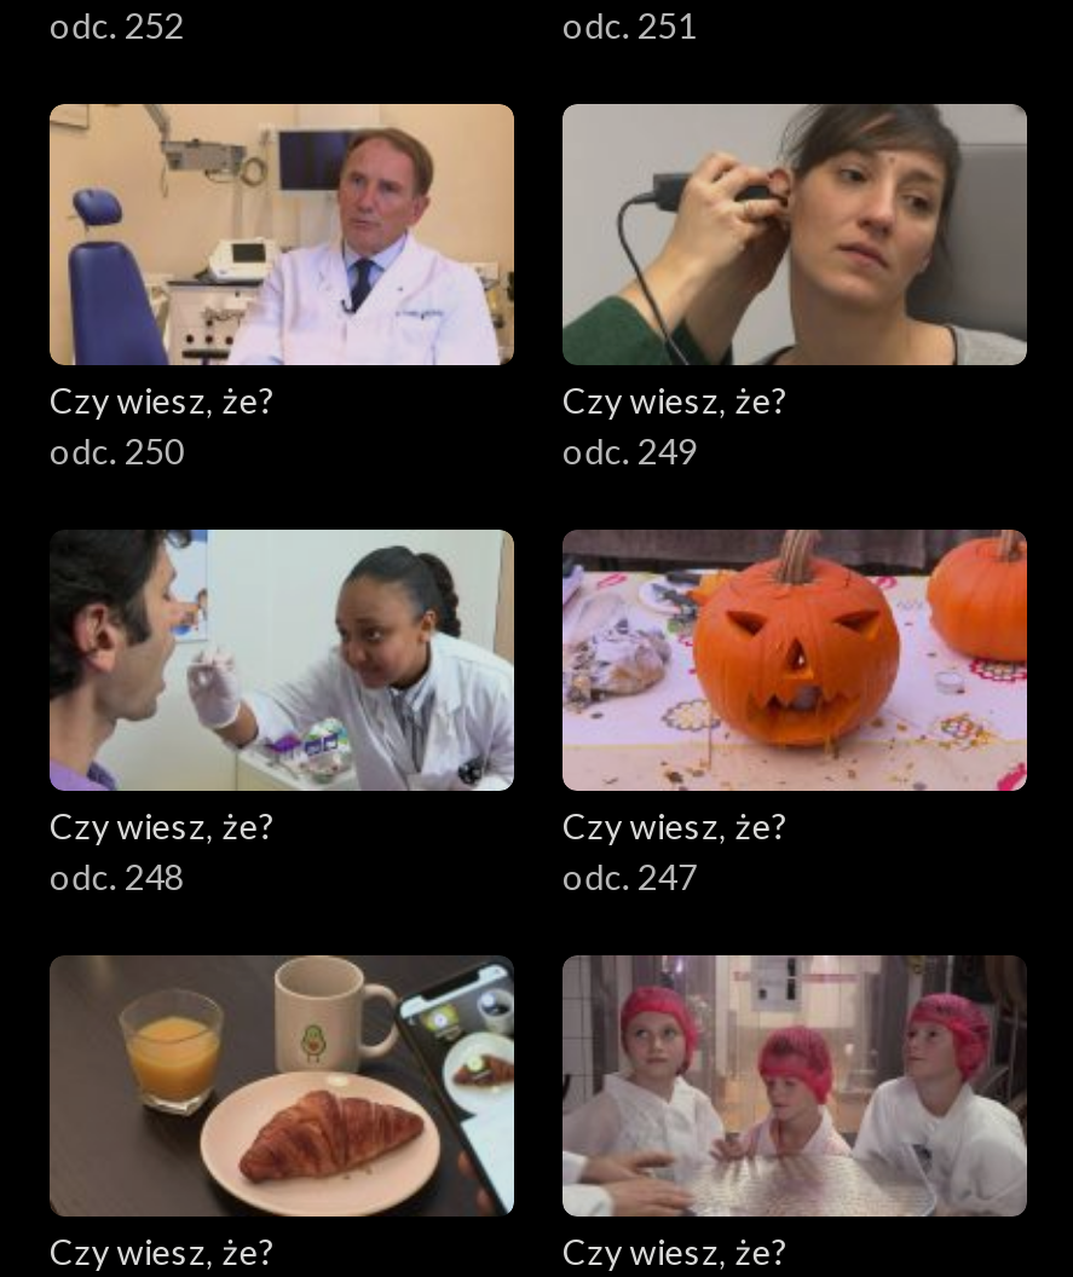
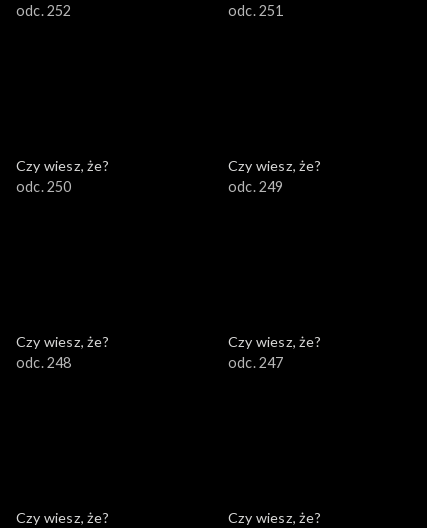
[47,102,517,368] [image] -> none
[560,102,1029,368] [image] -> none
[47,527,517,793] [image] -> none
[560,527,1029,793] [image] -> none
[47,953,517,1219] [image] -> none
[560,953,1029,1219] [image] -> none

